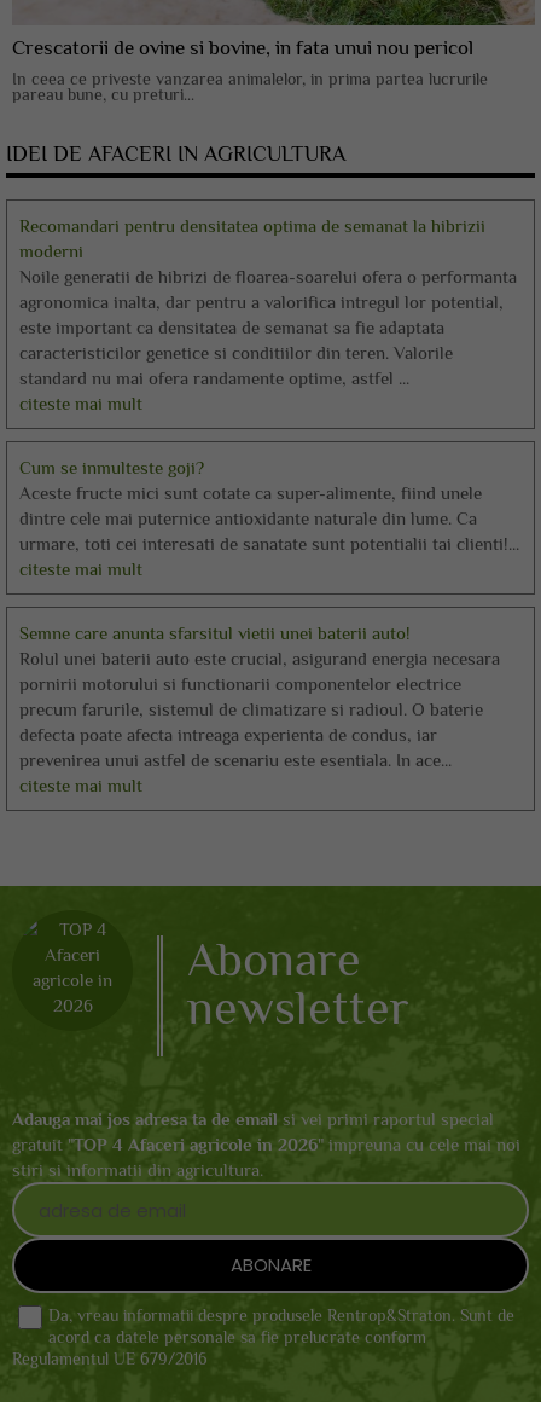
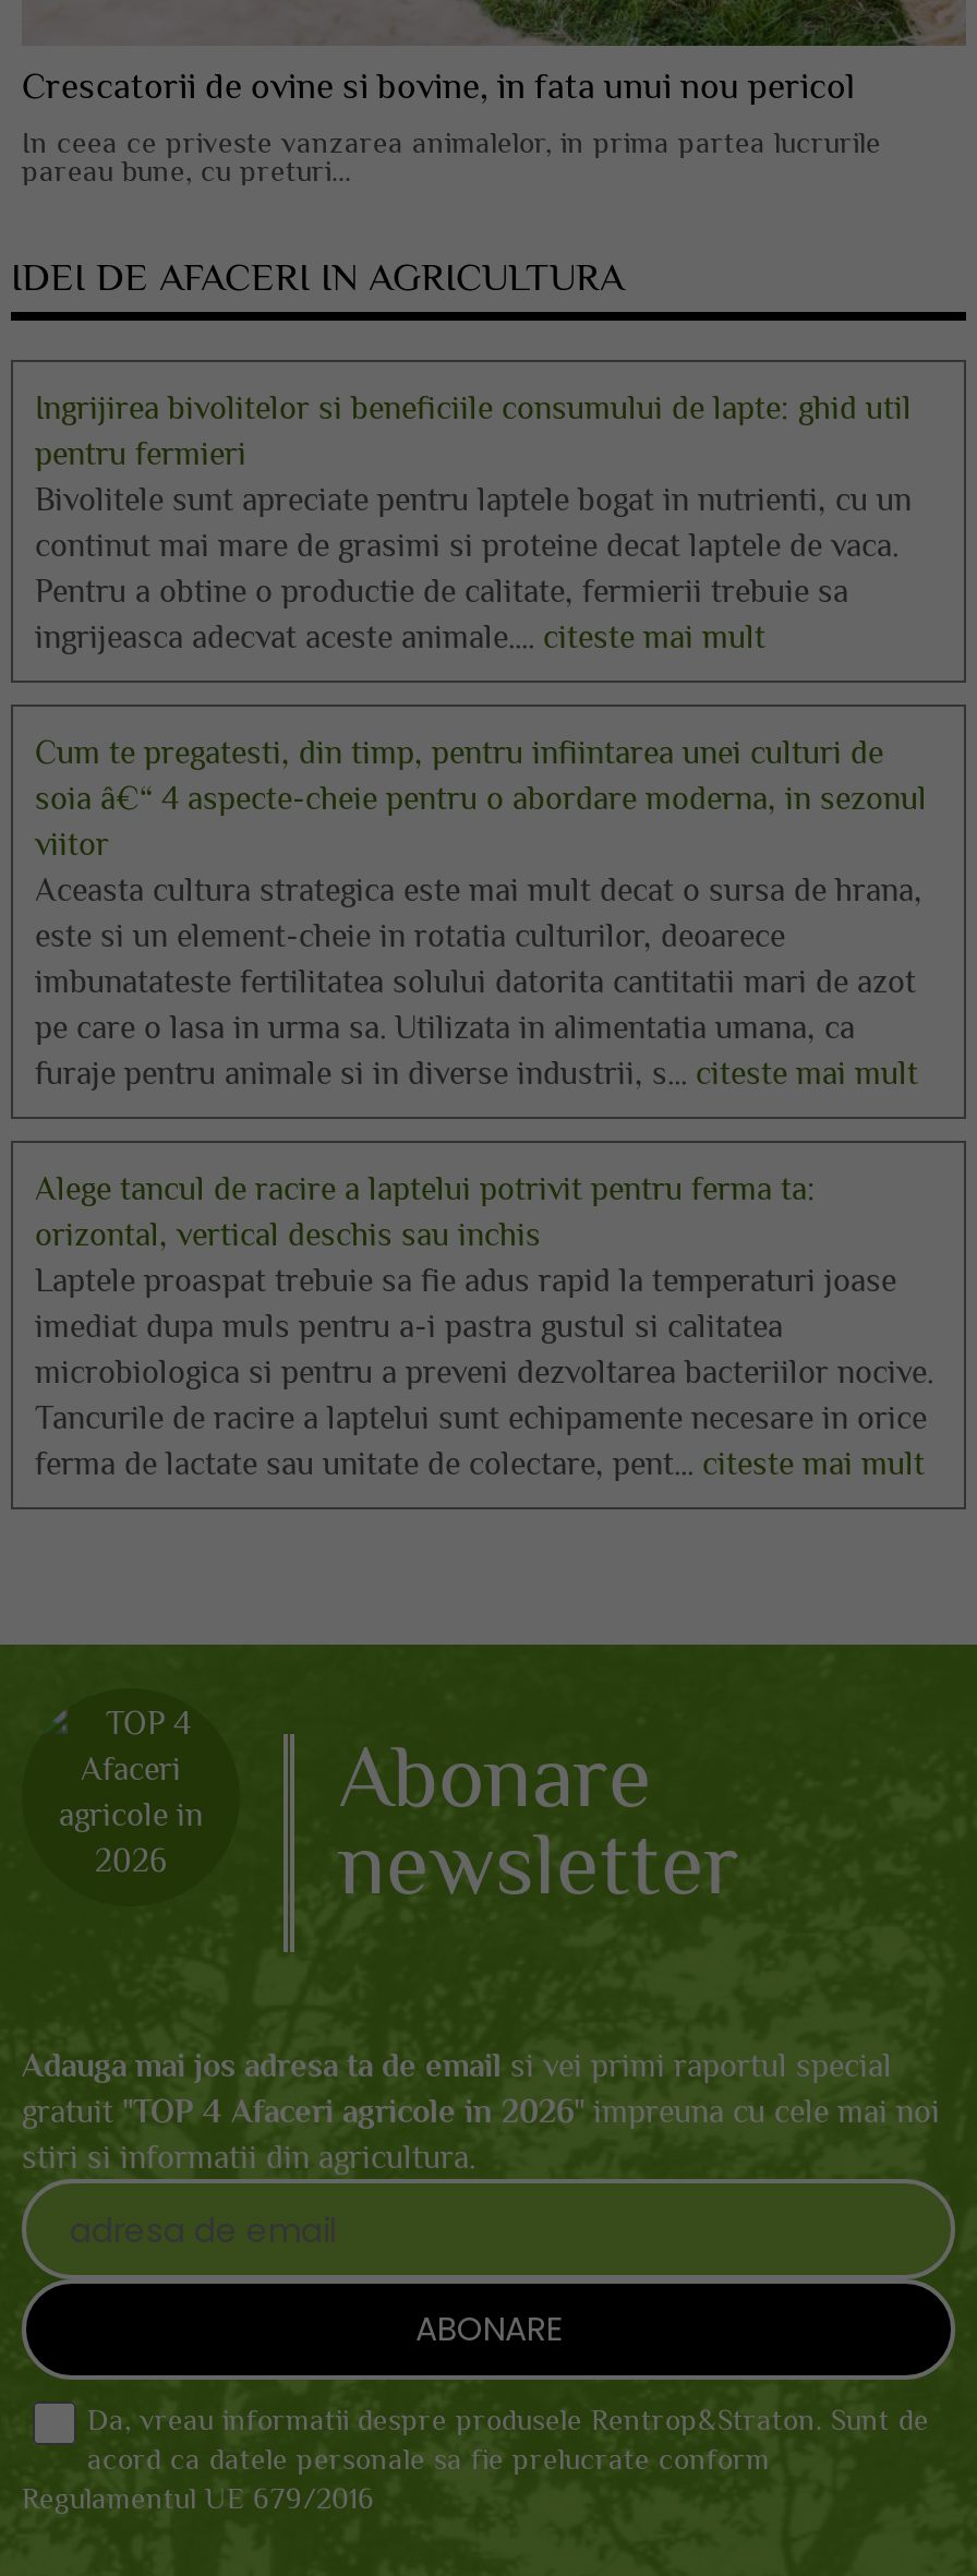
[19,215,517,413] Recomandari pentru densitatea optima de semanat la hibrizii | moderni | Noile generatii de hibrizi de floarea-soarelui ofera o performanta | agronomica inalta, dar pentru a valorifica intregul lor potential, | este important ca densitatea de semanat sa fie adaptata | caracteristicilor genetice si conditiilor din teren. Valorile | standard nu mai ofera randamente optime, astfel ... | citeste mai mult -> [35,388,912,654] Ingrijirea bivolitelor si beneficiile consumului de lapte: ghid util | pentru fermieri | Bivolitele sunt apreciate pentru laptele bogat in nutrienti, cu un | continut mai mare de grasimi si proteine decat laptele de vaca. | Pentru a obtine o productie de calitate, fermierii trebuie sa | ingrijeasca adecvat aceste animale.... citeste mai mult
[19,457,519,579] Cum se inmulteste goji? | Aceste fructe mici sunt cotate ca super-alimente, fiind unele | dintre cele mai puternice antioxidante naturale din lume. Ca | urmare, toti cei interesati de sanatate sunt potentialii tai clienti!... | citeste mai mult -> [35,733,927,1091] Cum te pregatesti, din timp, pentru infiintarea unei culturi de | soia â€“ 4 aspecte-cheie pentru o abordare moderna, in sezonul | viitor | Aceasta cultura strategica este mai mult decat o sursa de hrana, | este si un element-cheie in rotatia culturilor, deoarece | imbunatateste fertilitatea solului datorita cantitatii mari de azot | pe care o lasa in urma sa. Utilizata in alimentatia umana, ca | furaje pentru animale si in diverse industrii, s... citeste mai mult
[19,622,500,795] Semne care anunta sfarsitul vietii unei baterii auto! | Rolul unei baterii auto este crucial, asigurand energia necesara | pornirii motorului si functionarii componentelor electrice | precum farurile, sistemul de climatizare si radioul. O baterie | defecta poate afecta intreaga experienta de condus, iar | prevenirea unui astfel de scenariu este esentiala. In ace... | citeste mai mult -> [35,1169,933,1481] Alege tancul de racire a laptelui potrivit pentru ferma ta: | orizontal, vertical deschis sau inchis | Laptele proaspat trebuie sa fie adus rapid la temperaturi joase | imediat dupa muls pentru a-i pastra gustul si calitatea | microbiologica si pentru a preveni dezvoltarea bacteriilor nocive. | Tancurile de racire a laptelui sunt echipamente necesare in orice | ferma de lactate sau unitate de colectare, pent... citeste mai mult

